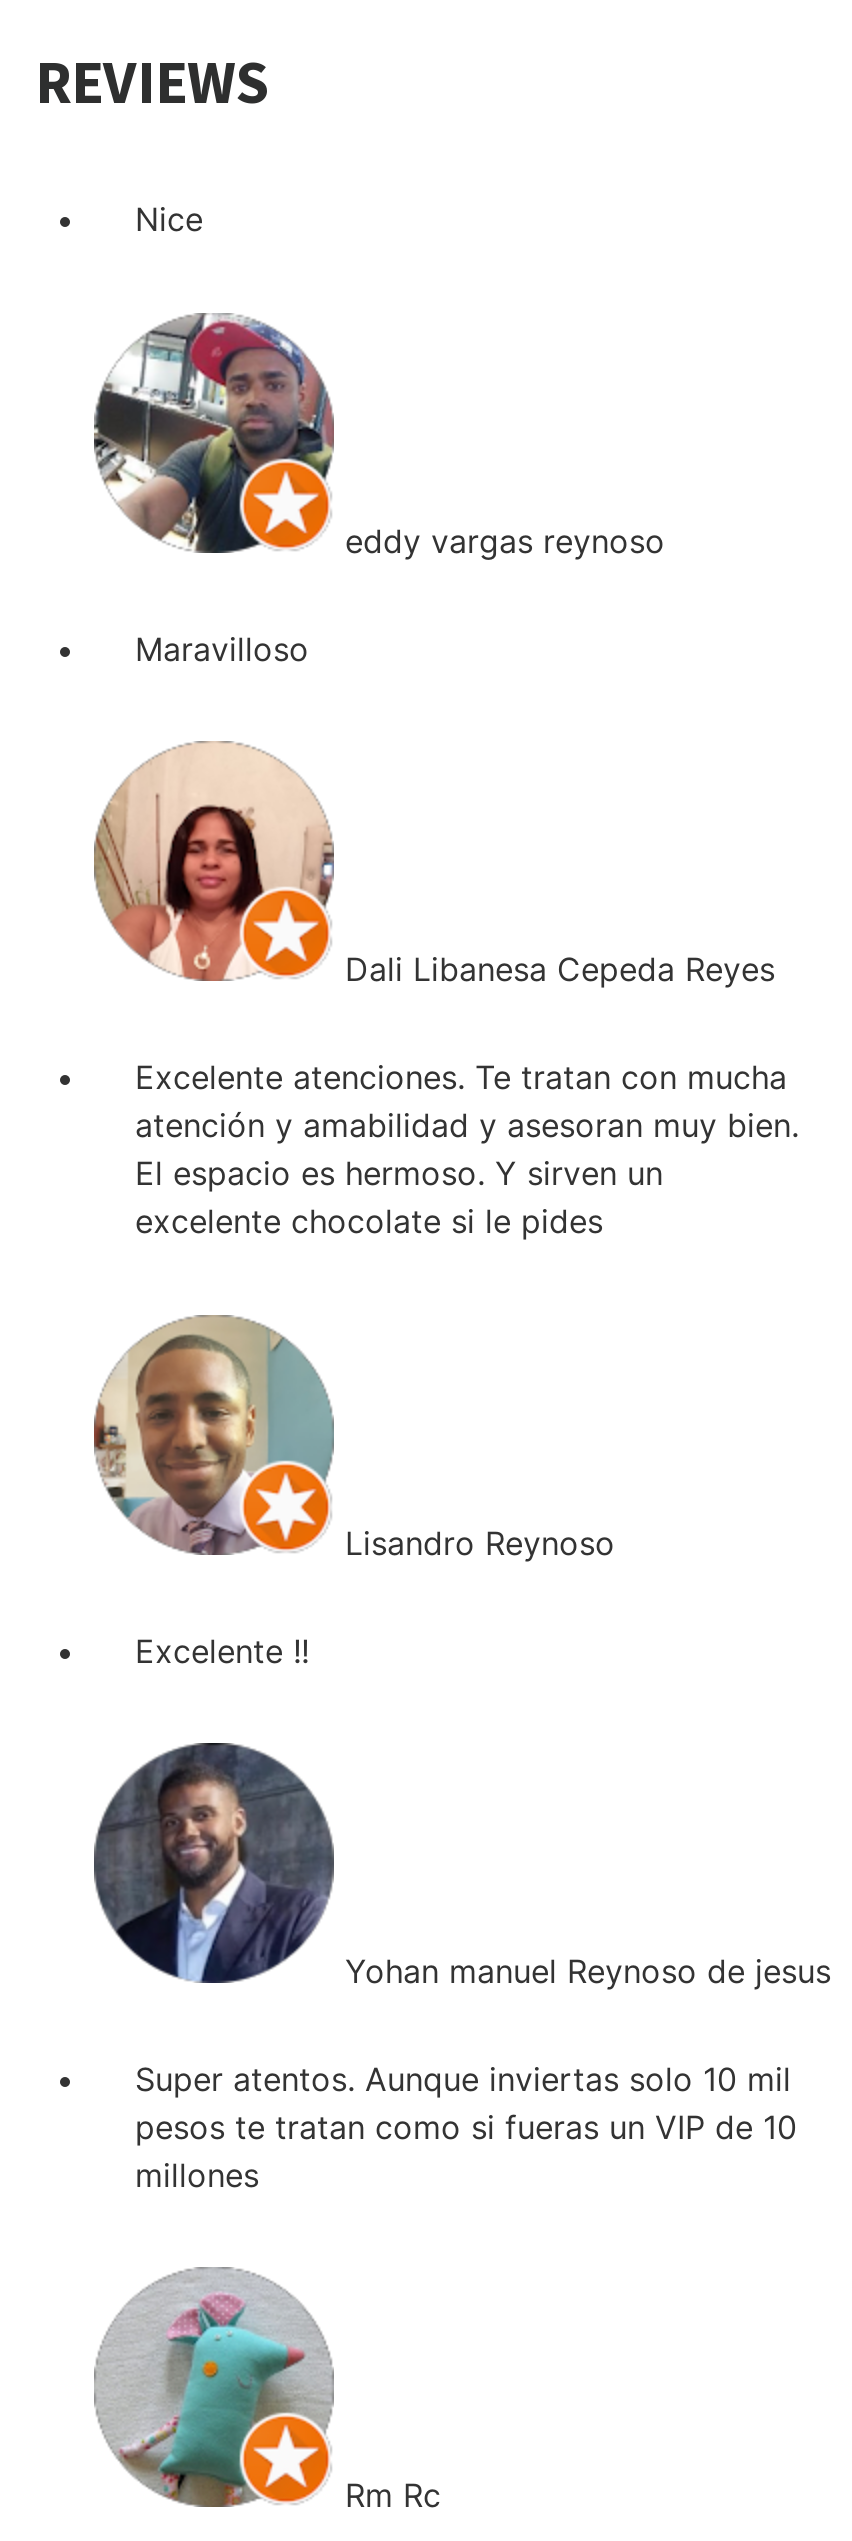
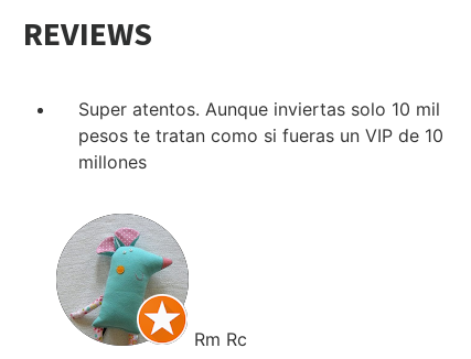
[135,199,203,239] Nice -> none
[92,311,665,668] [image] | eddy vargas reynoso | Maravilloso -> none
[92,739,799,1241] [image] | Dali Libanesa Cepeda Reyes | Excelente atenciones. Te tratan con mucha | atención y amabilidad y asesoran muy bien. | El espacio es hermoso. Y sirven un | excelente chocolate si le pides -> none
[92,1313,615,1670] [image] | Lisandro Reynoso | Excelente !! -> none
[92,1739,831,1991] [image] | Yohan manuel Reynoso de jesus -> none

